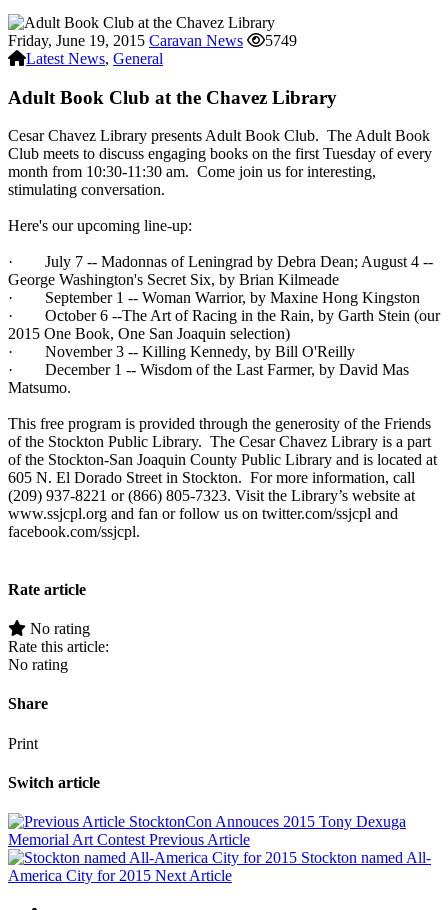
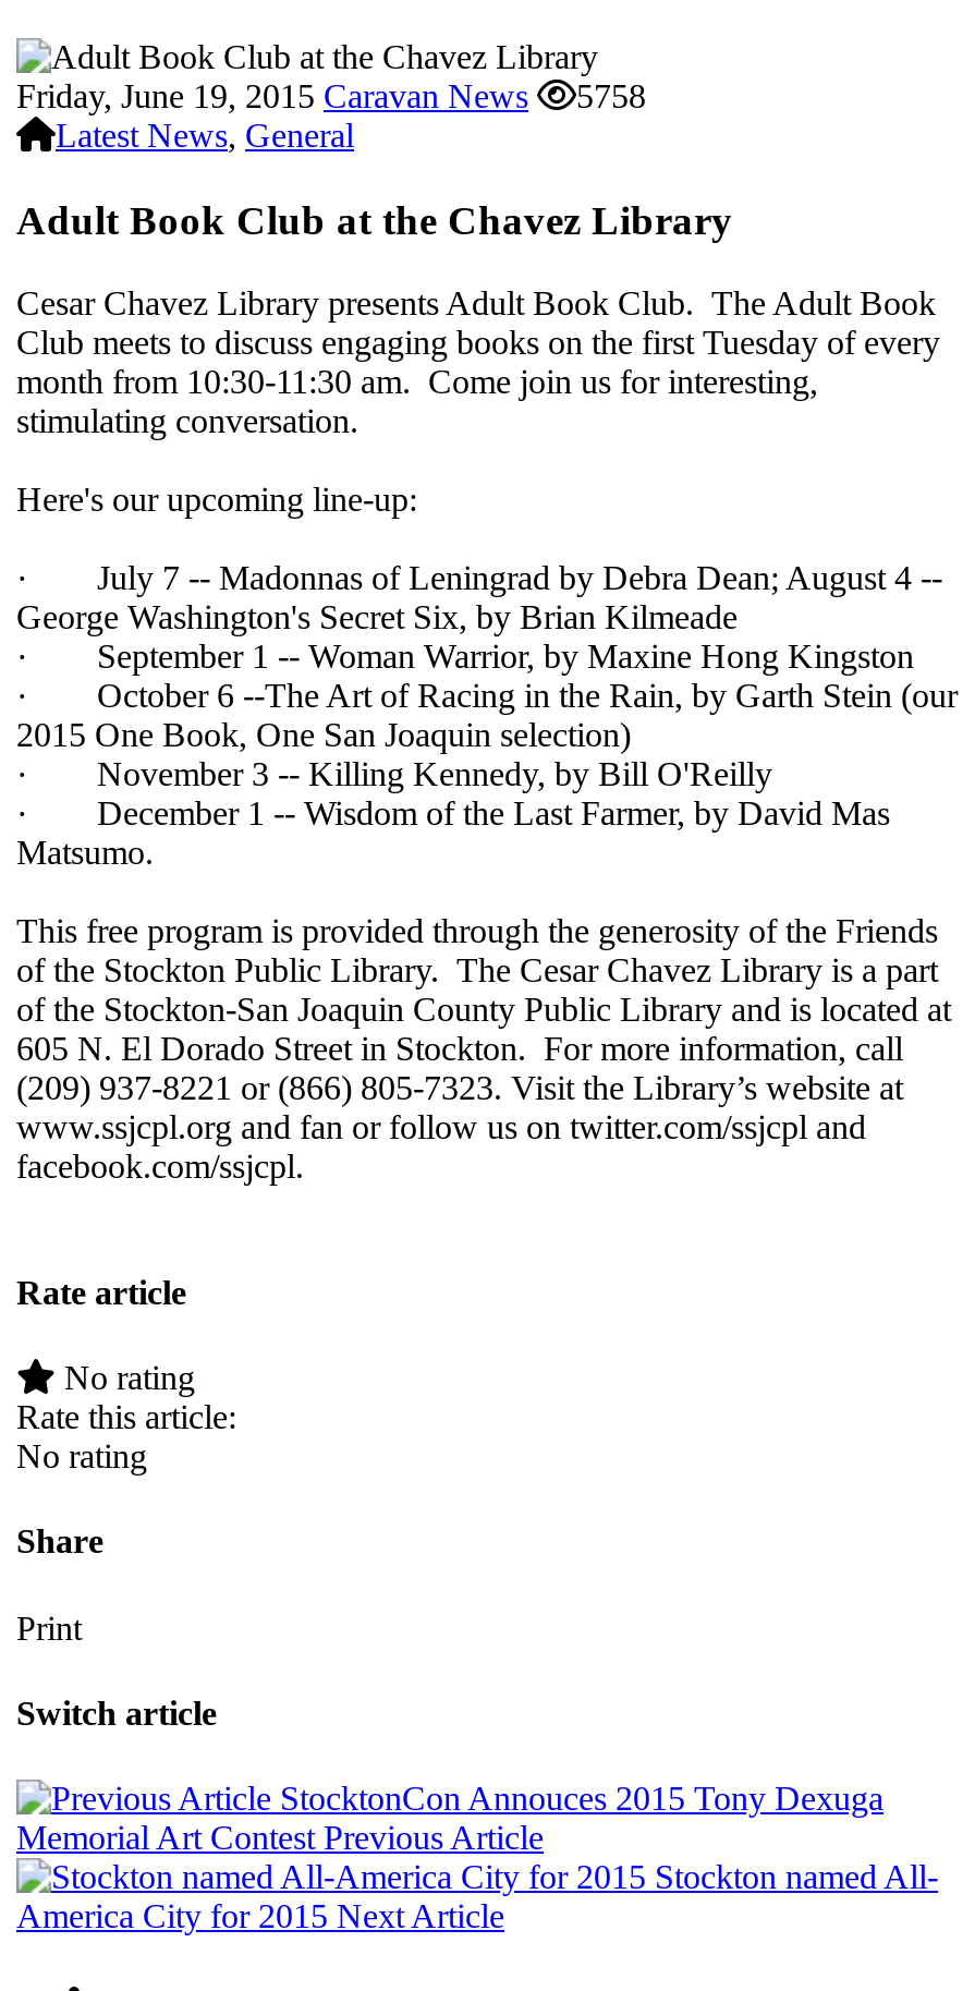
[8,32,297,49] Friday, June 19, 2015 Caravan News 5749 -> [16,77,646,114] Friday, June 19, 2015 Caravan News 5758

